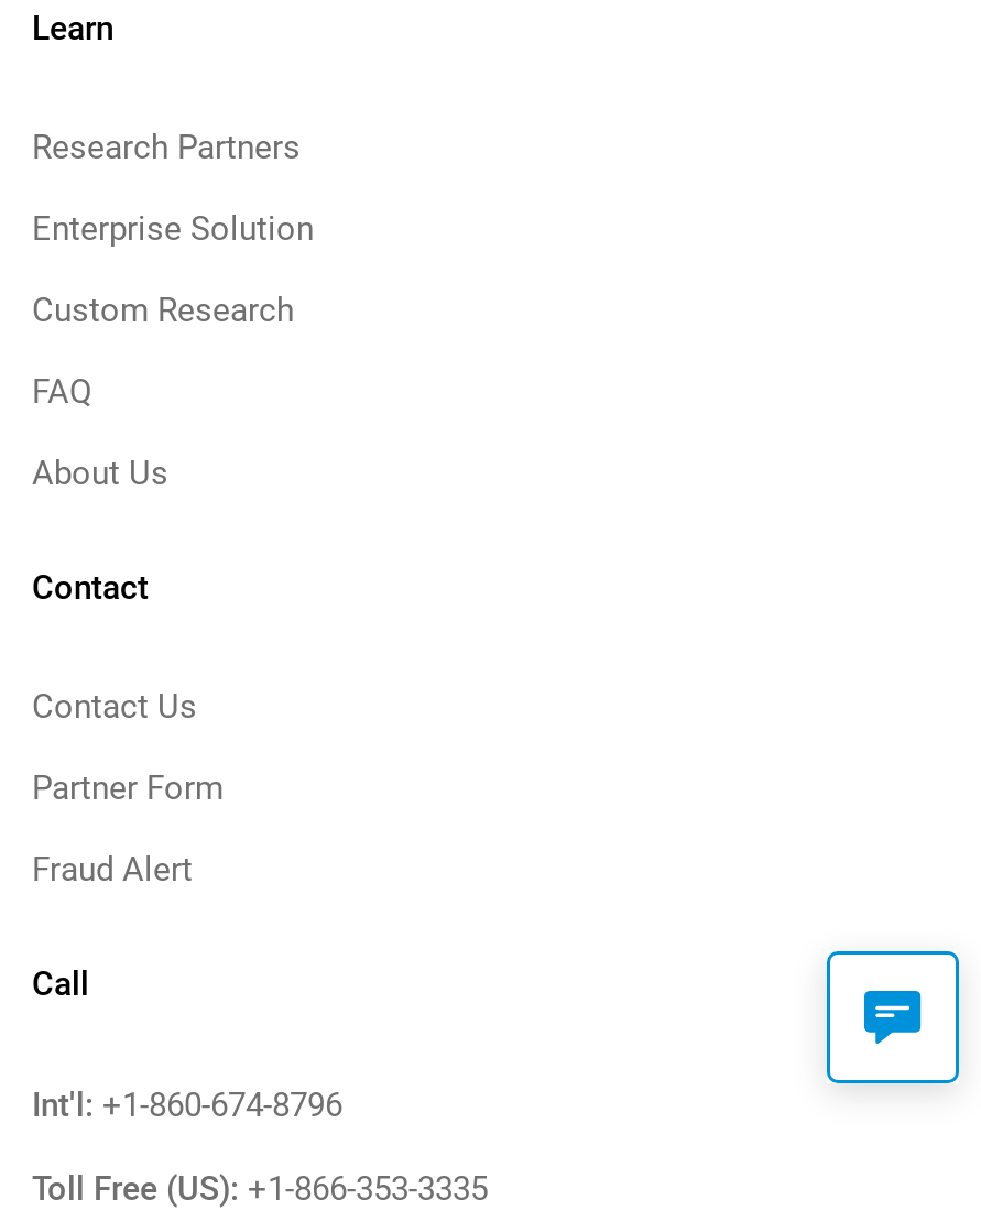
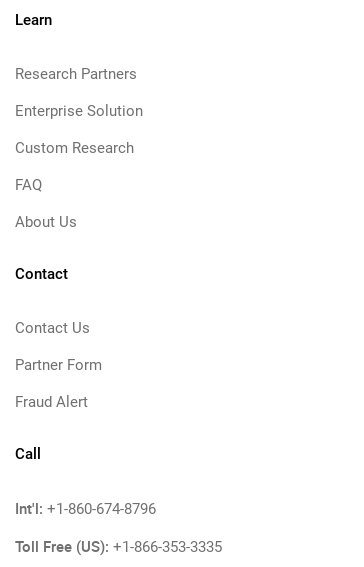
[818,947,968,1101] [image] -> none

